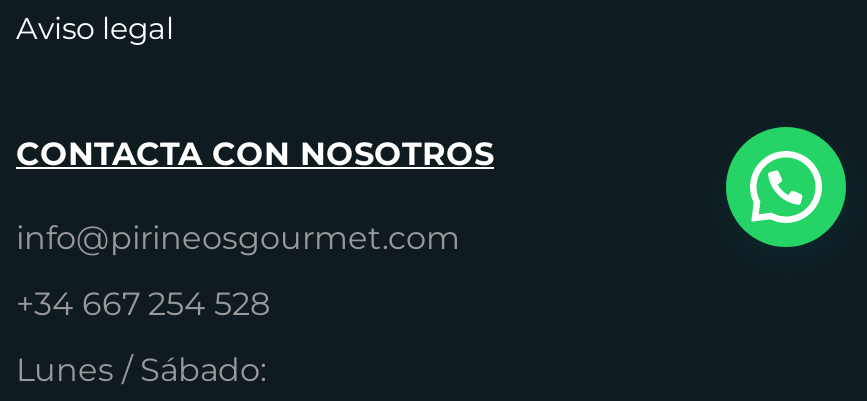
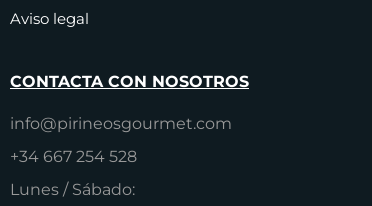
[724,125,848,249] [image] -> none

